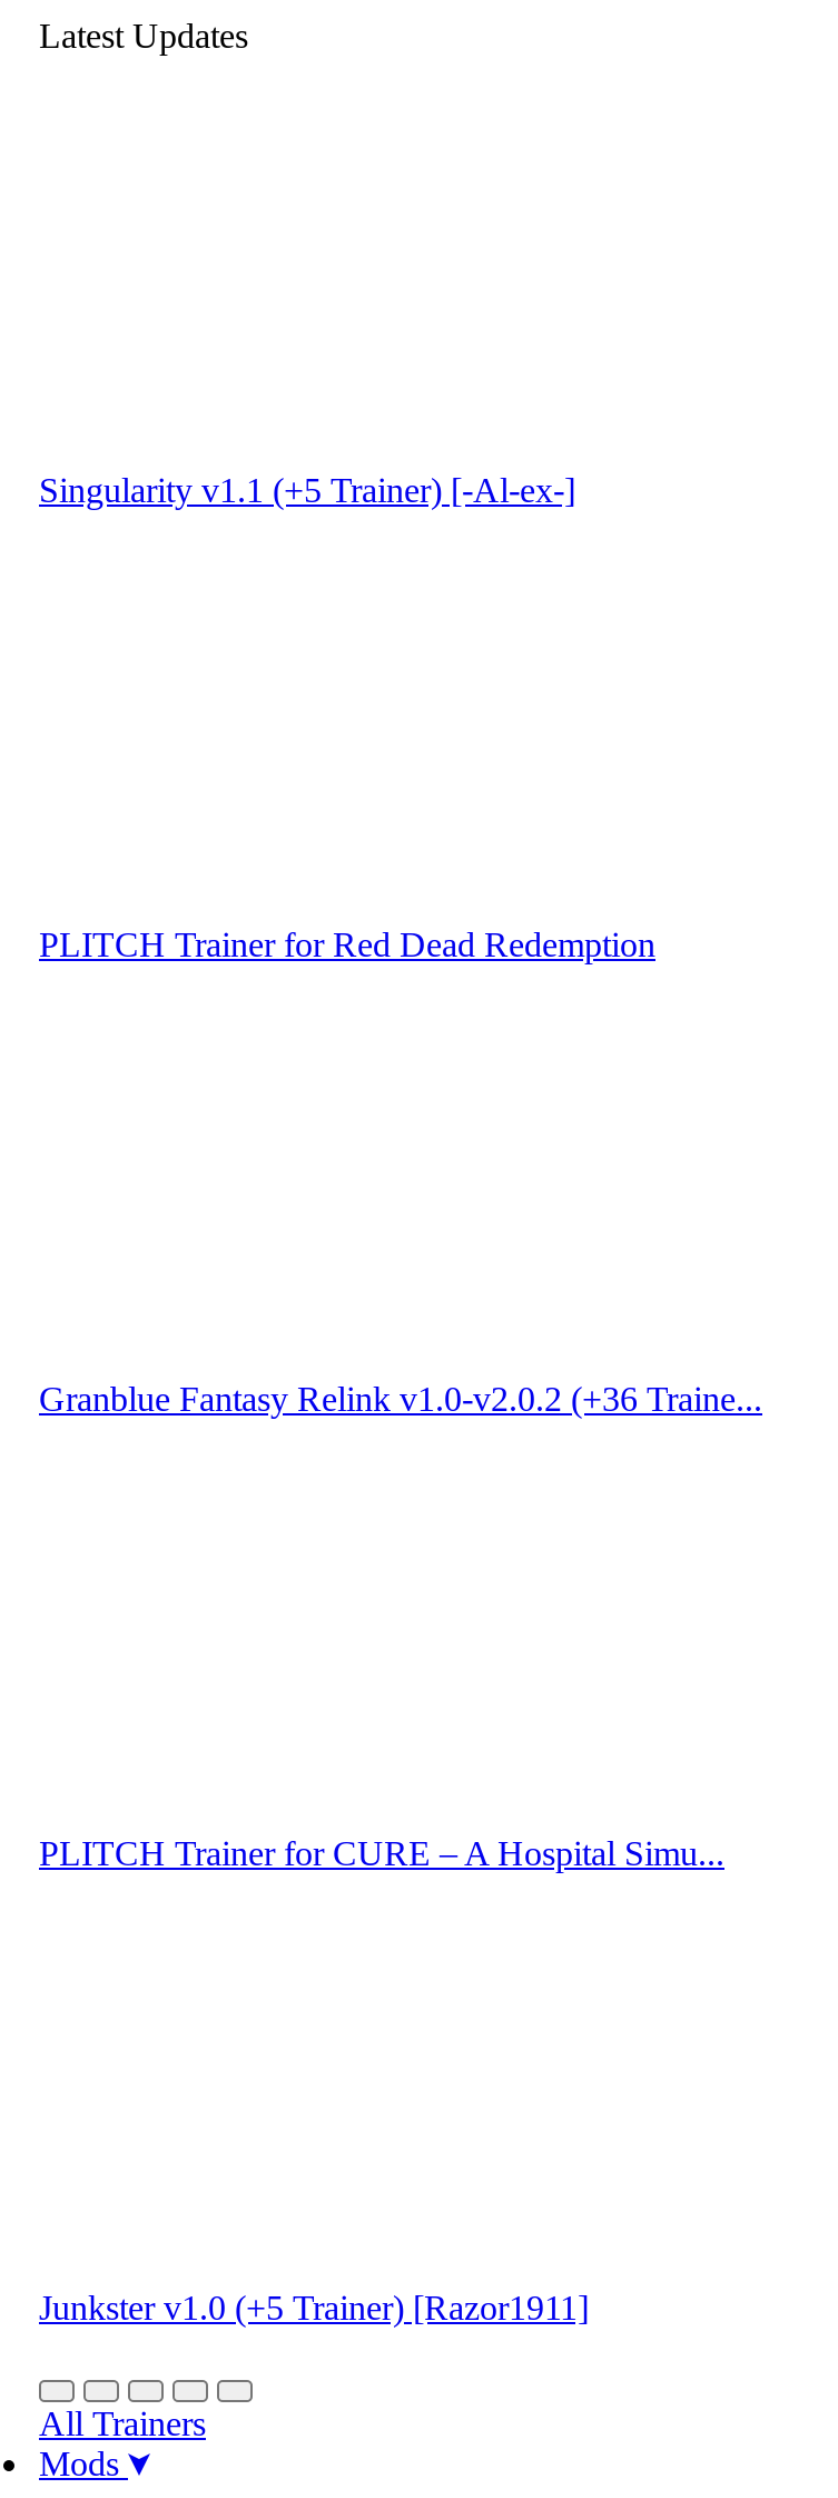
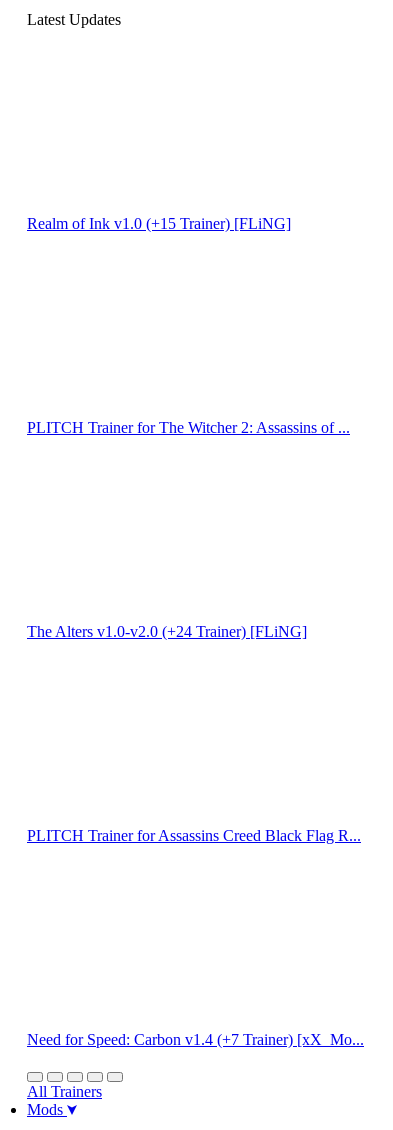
[39,471,575,509] Singularity v1.1 (+5 Trainer) [-Al-ex-] -> [27,215,291,232] Realm of Ink v1.0 (+15 Trainer) [FLiNG]
[39,925,655,963] PLITCH Trainer for Red Dead Redemption -> [27,419,350,436] PLITCH Trainer for The Witcher 2: Assassins of ...
[39,1380,762,1418] Granblue Fantasy Relink v1.0-v2.0.2 (+36 Traine... -> [27,623,307,640] The Alters v1.0-v2.0 (+24 Trainer) [FLiNG]
[39,1834,724,1872] PLITCH Trainer for CURE – A Hospital Simu... -> [27,827,361,844] PLITCH Trainer for Assassins Creed Black Flag R...
[39,2289,589,2326] Junkster v1.0 (+5 Trainer) [Razor1911] -> [27,1031,364,1048] Need for Speed: Carbon v1.4 (+7 Trainer) [xX_Mo...

